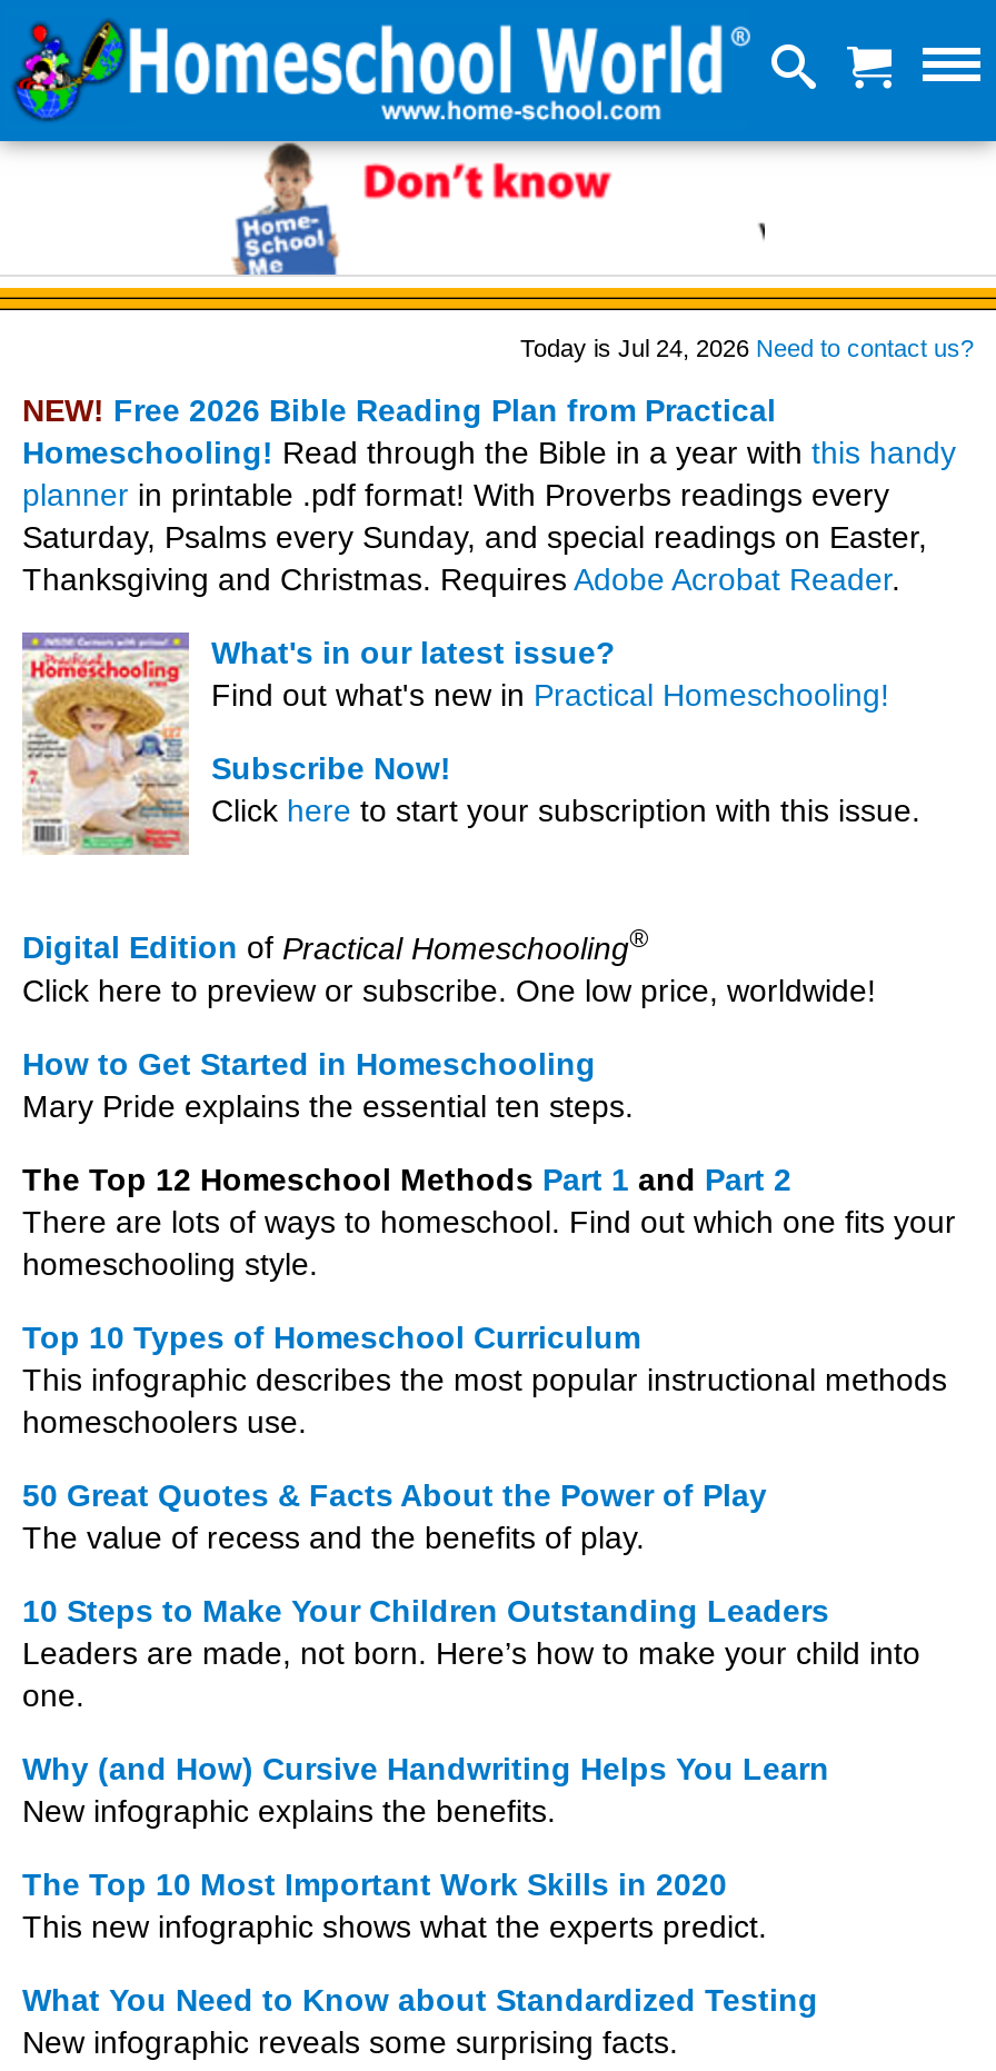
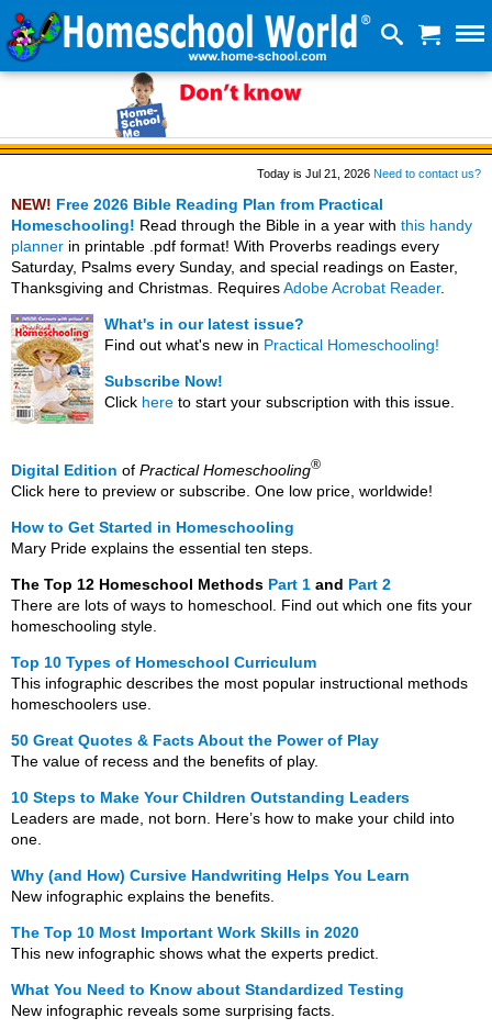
[520,335,974,361] Today is Jul 24, 2026 Need to contact us? -> [257,167,481,180] Today is Jul 21, 2026 Need to contact us?

